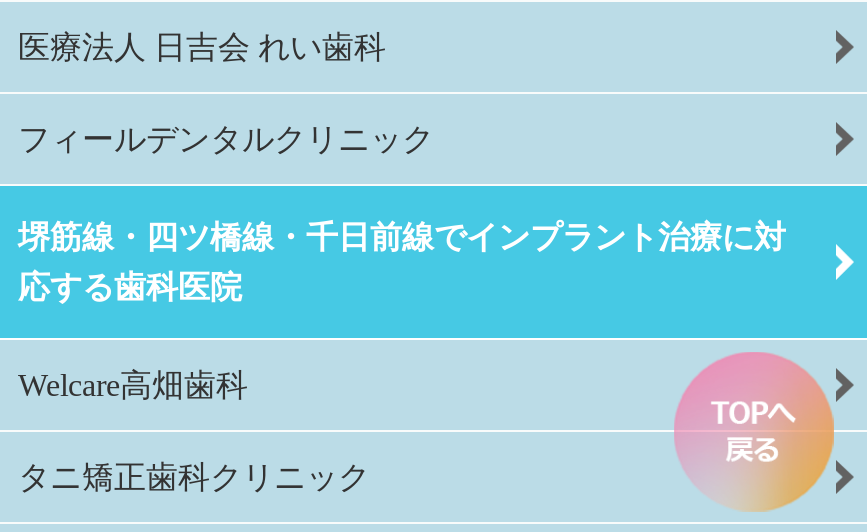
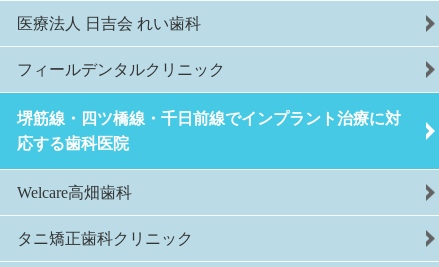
[674,352,836,512] [image] -> none

